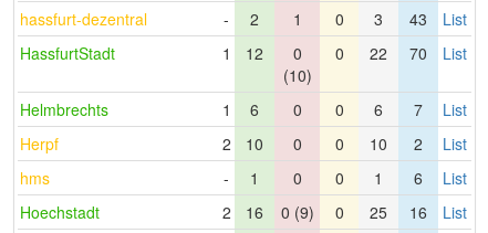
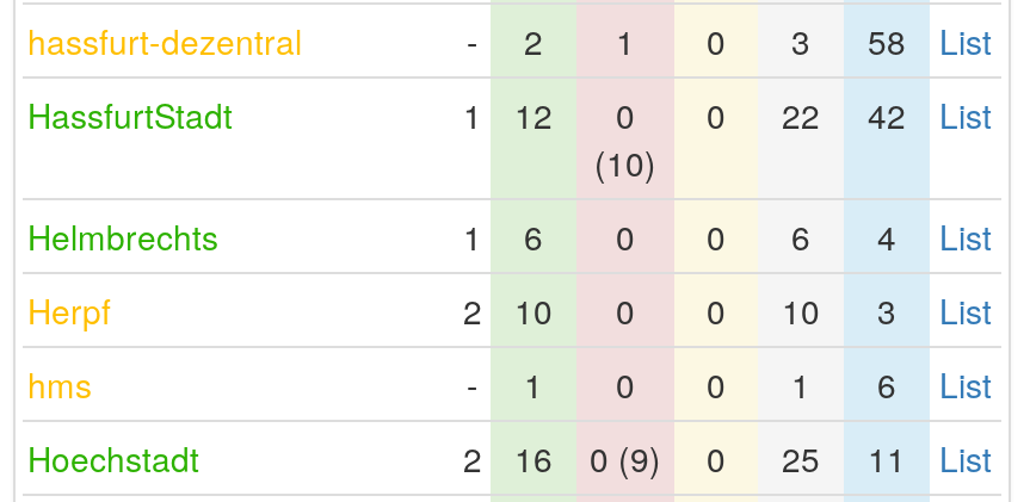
[409,8,427,30] 43 -> [868,17,906,64] 58
[222,42,467,64] 1 12 0 0 22 70 List -> [463,91,992,138] 1 12 0 0 22 42 List
[222,98,467,120] 1 6 0 0 6 7 List -> [463,212,992,260] 1 6 0 0 6 4 List
[222,133,467,155] 2 10 0 0 10 2 List -> [463,286,992,334] 2 10 0 0 10 3 List
[222,201,467,223] 2 16 0 (9) 0 25 16 List -> [463,434,992,482] 2 16 0 (9) 0 25 11 List

